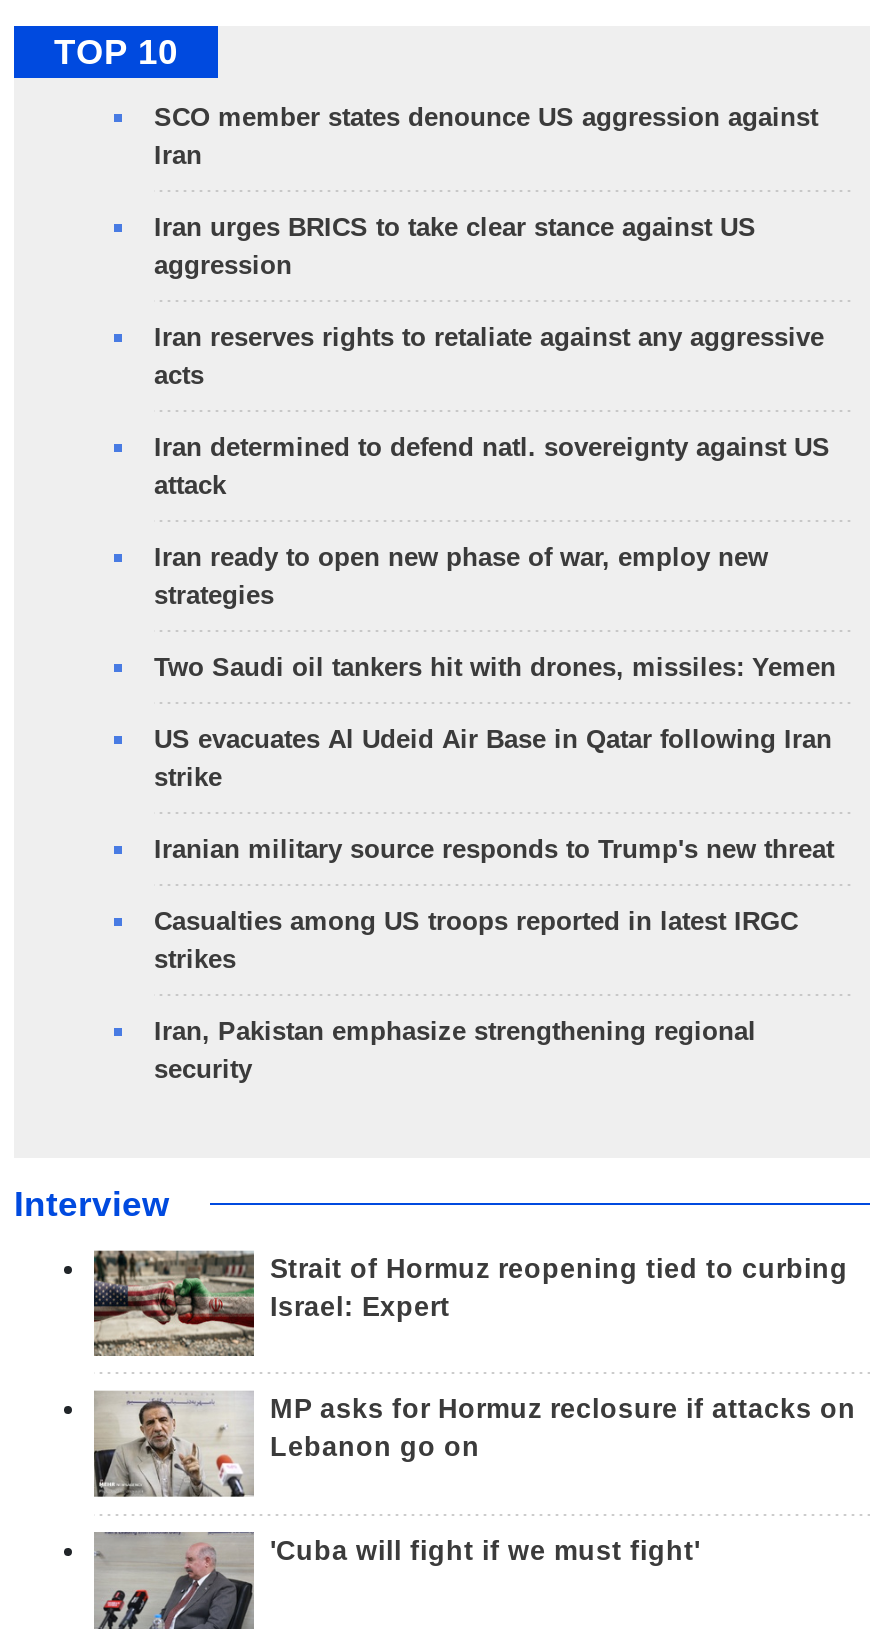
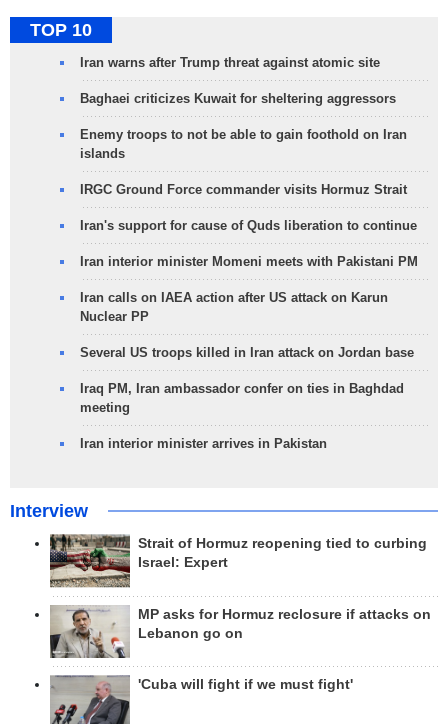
[154,102,818,170] SCO member states denounce US aggression against | Iran -> [80,55,380,70] Iran warns after Trump threat against atomic site
[154,212,756,280] Iran urges BRICS to take clear stance against US | aggression -> [80,91,396,106] Baghaei criticizes Kuwait for sheltering aggressors
[154,322,824,390] Iran reserves rights to retaliate against any aggressive | acts -> [80,127,407,161] Enemy troops to not be able to gain foothold on Iran | islands
[154,432,830,500] Iran determined to defend natl. sovereignty against US | attack -> [80,182,407,197] IRGC Ground Force commander visits Hormuz Strait
[154,542,768,610] Iran ready to open new phase of war, employ new | strategies -> [80,218,417,233] Iran's support for cause of Quds liberation to continue
[154,652,836,682] Two Saudi oil tankers hit with drones, missiles: Yemen -> [80,254,418,269] Iran interior minister Momeni meets with Pakistani PM
[154,724,832,792] US evacuates Al Udeid Air Base in Qatar following Iran | strike -> [80,290,388,324] Iran calls on IAEA action after US attack on Karun | Nuclear PP
[154,834,834,864] Iranian military source responds to Trump's new threat -> [80,345,414,360] Several US troops killed in Iran attack on Jordan base
[154,906,798,974] Casualties among US troops reported in latest IRGC | strikes -> [80,381,404,415] Iraq PM, Iran ambassador confer on ties in Baghdad | meeting
[154,1016,756,1084] Iran, Pakistan emphasize strengthening regional | security -> [80,436,327,451] Iran interior minister arrives in Pakistan

